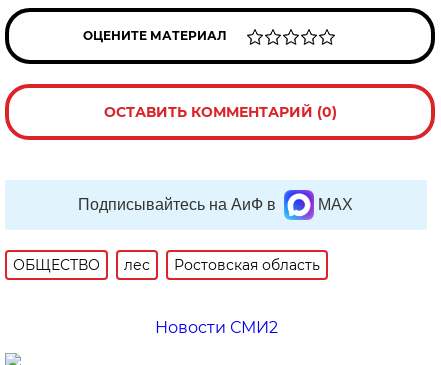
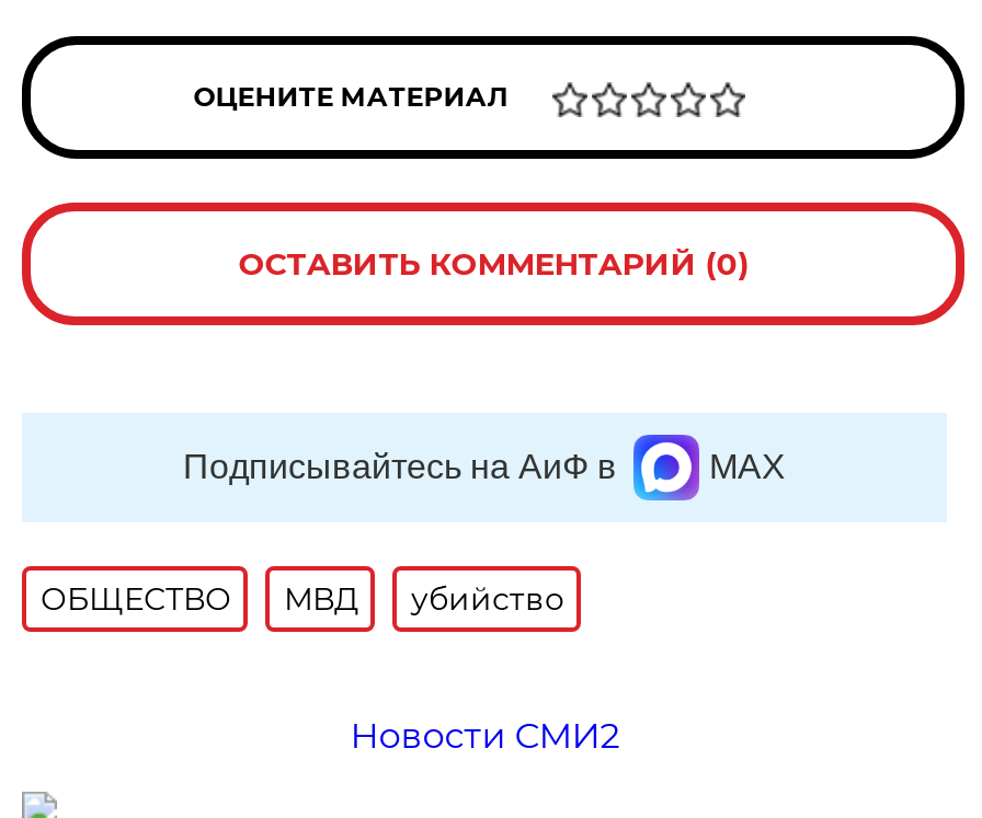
[124,256,320,274] лес | Ростовская область -> [284,579,564,619] МВД | убийство

